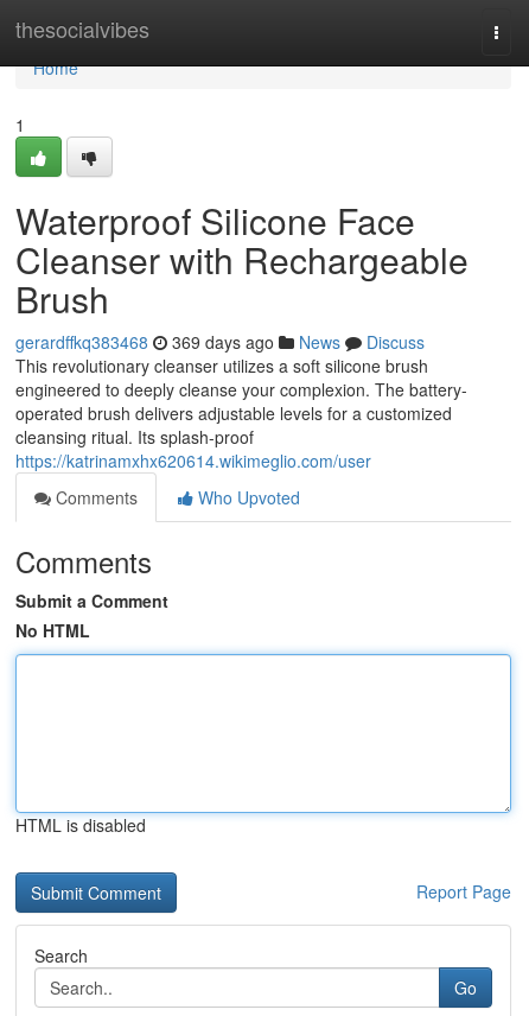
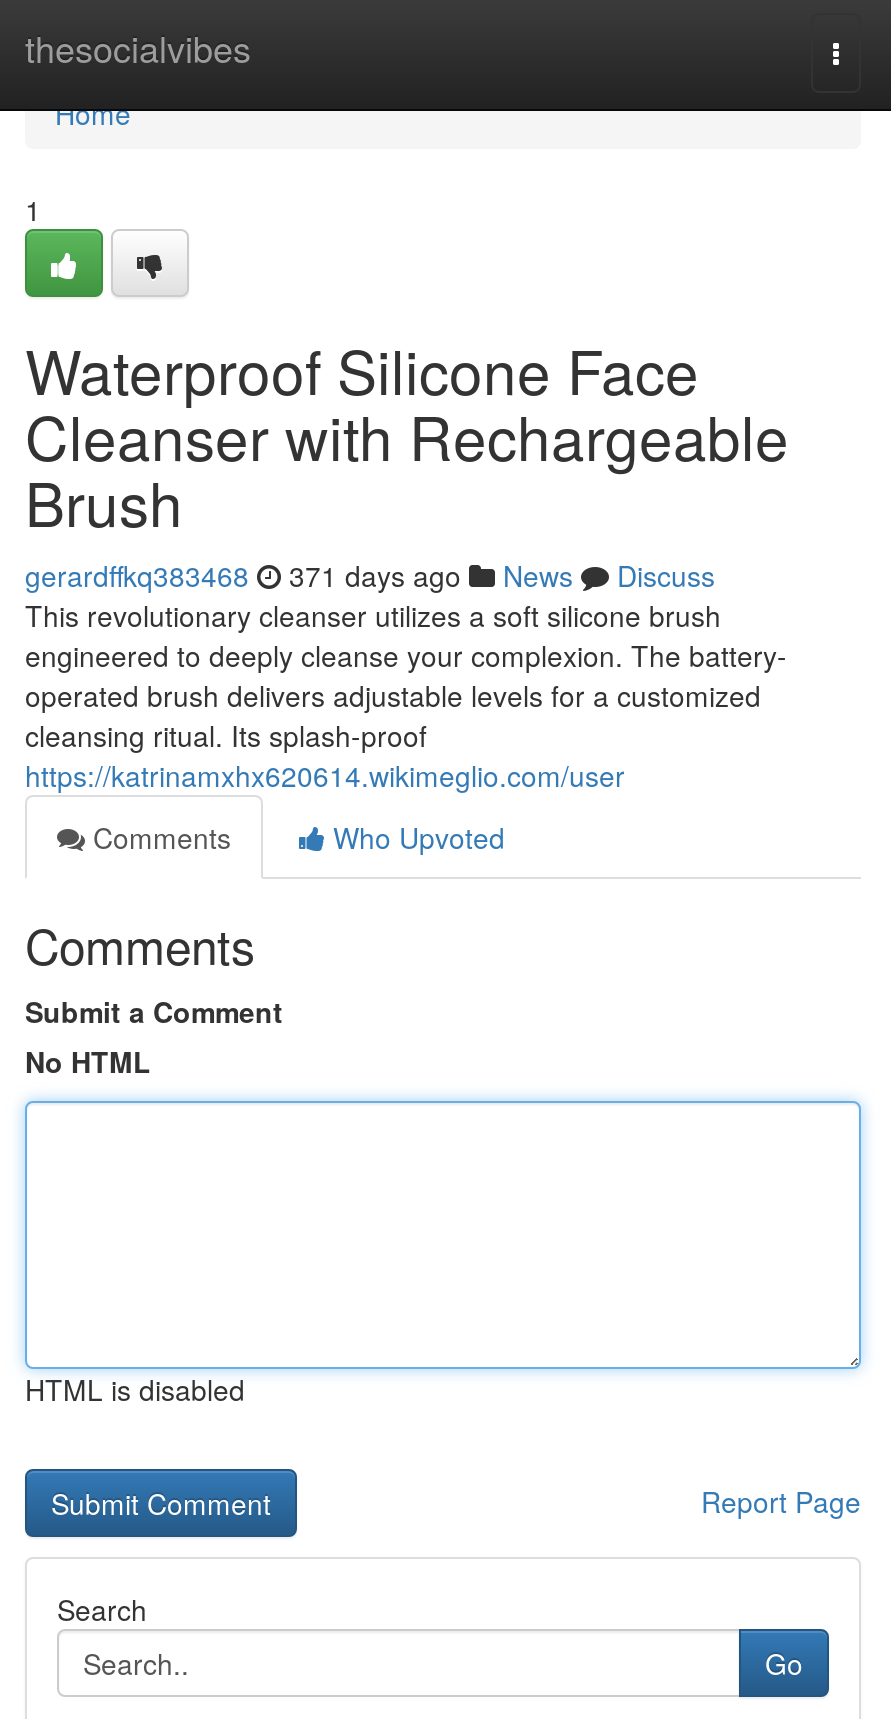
[15,330,425,354] gerardffkq383468 369 days ago News Discuss -> [25,555,715,595] gerardffkq383468 371 days ago News Discuss

